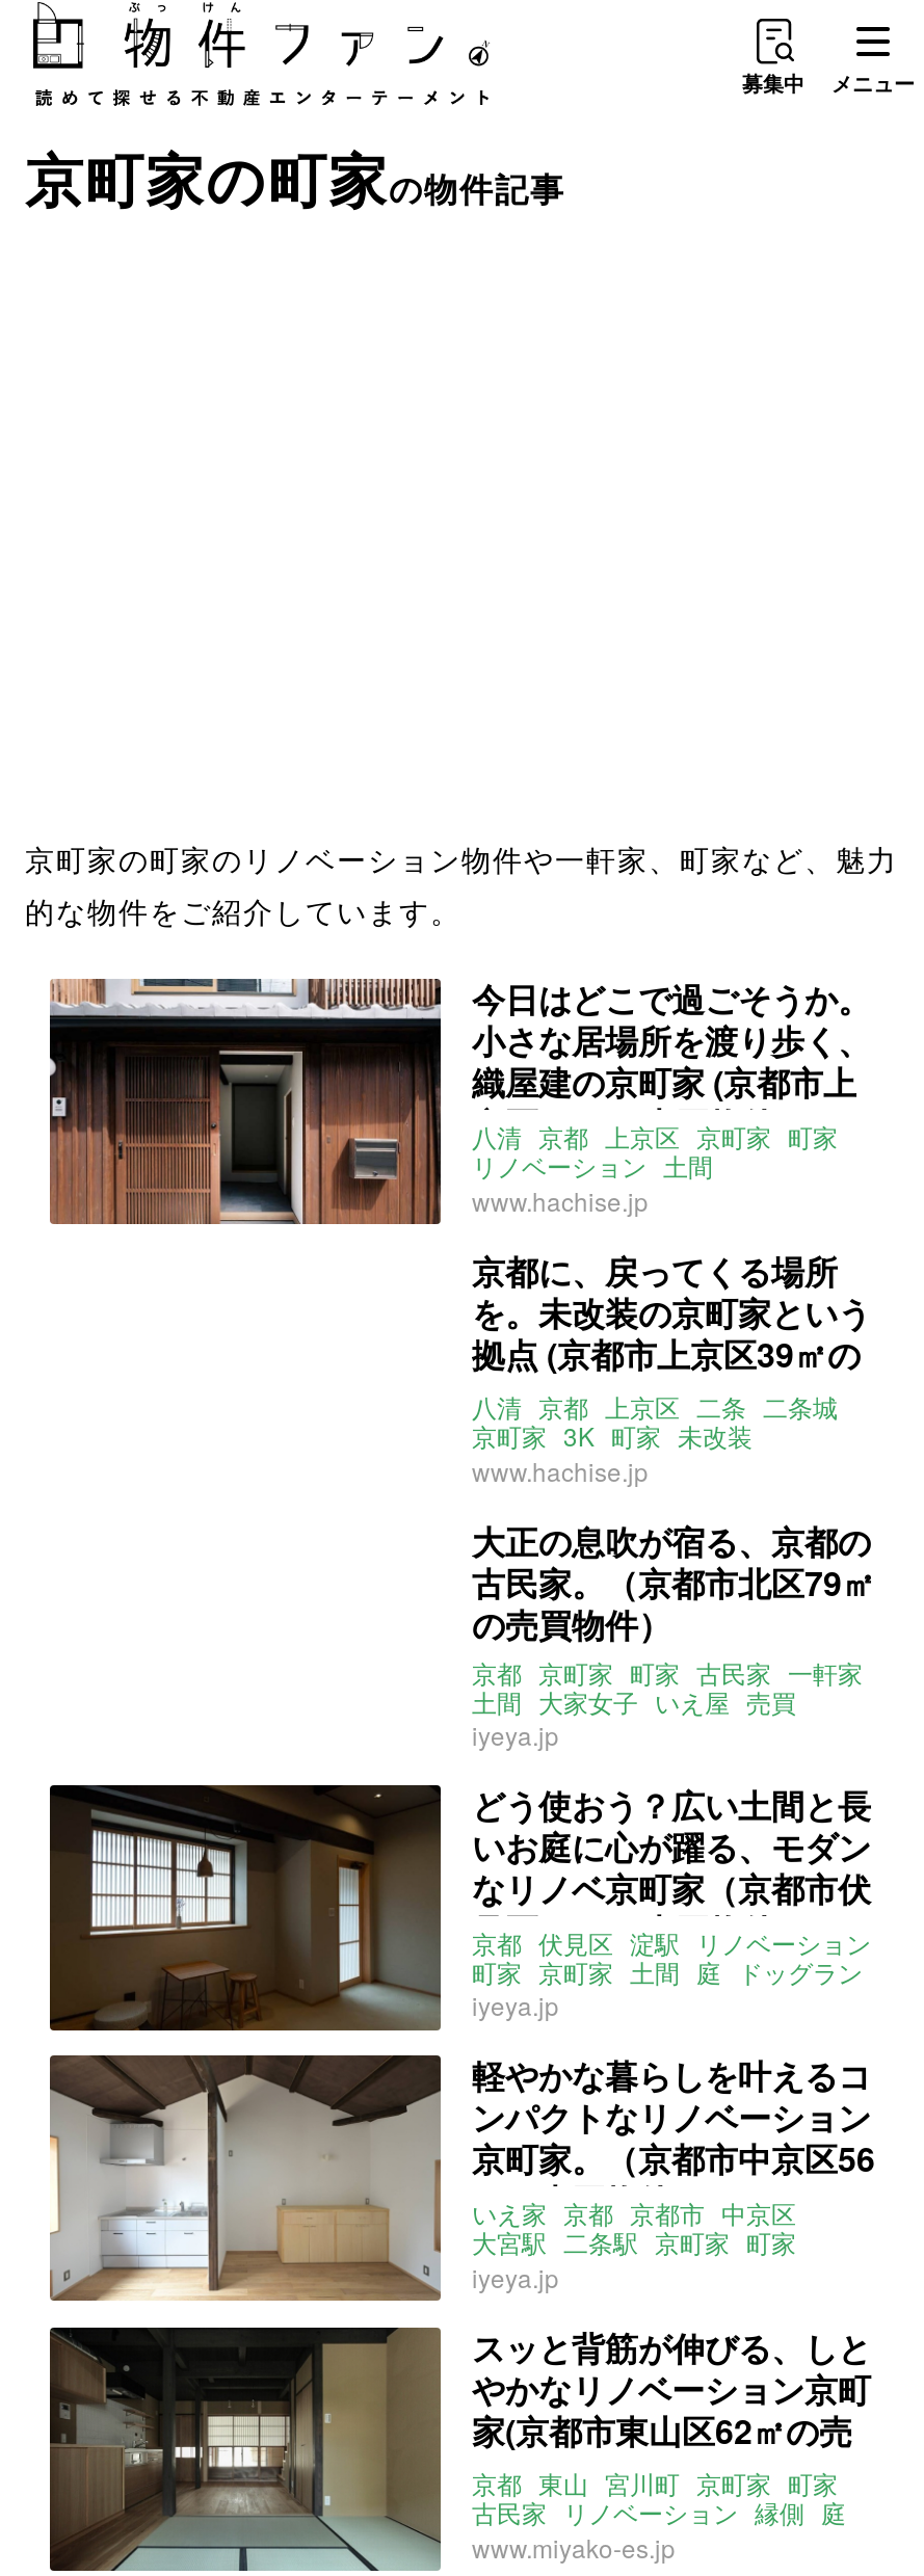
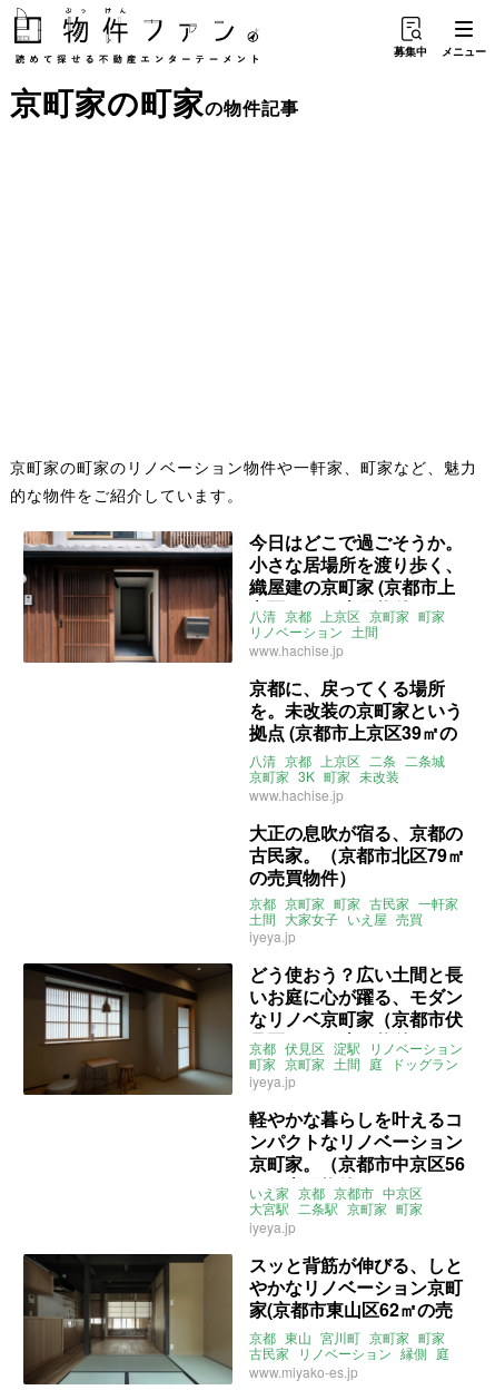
[48,2053,443,2303] [image] -> none

